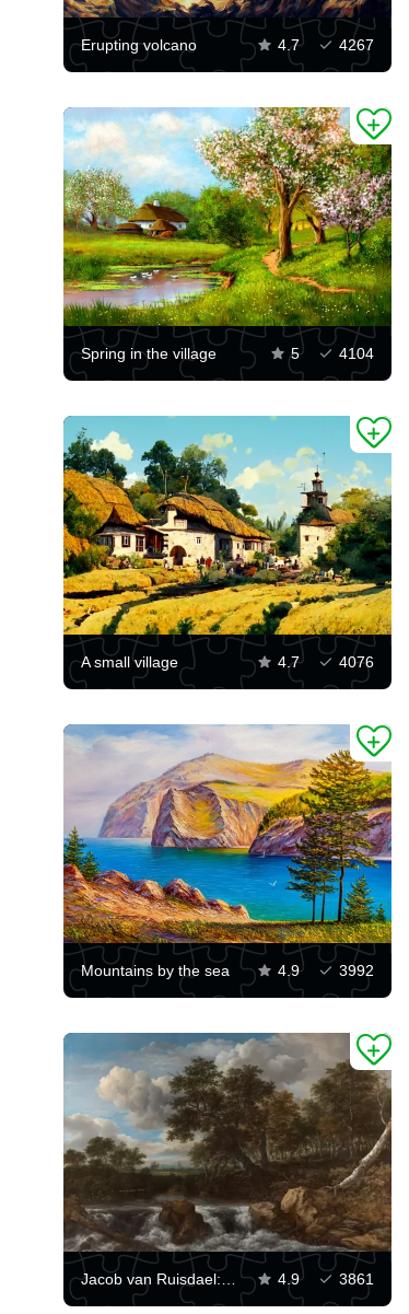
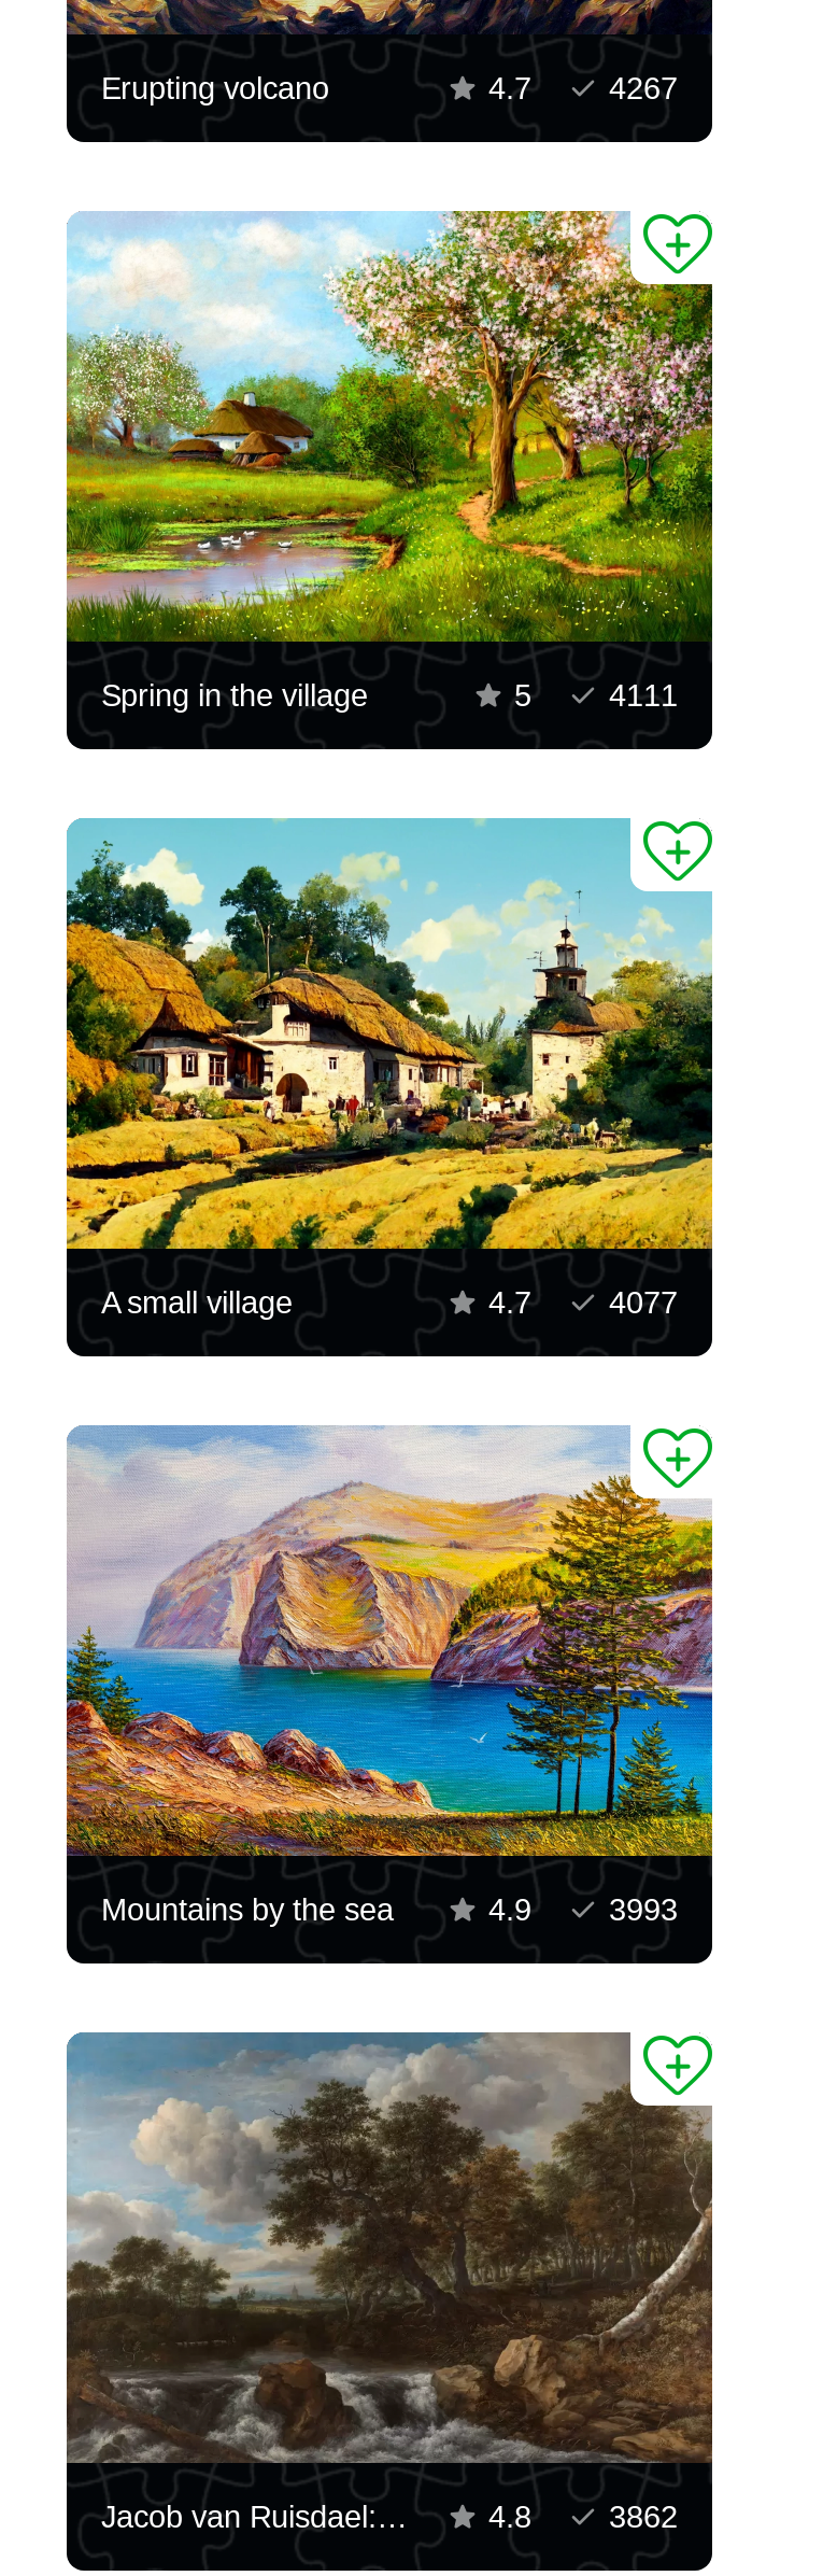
[339,345,374,363] 4104 -> [609,679,678,714] 4111
[339,654,374,671] 4076 -> [609,1286,678,1321] 4077
[339,962,374,980] 3992 -> [609,1894,678,1928] 3993
[278,1271,300,1288] 4.9 -> [488,2501,531,2535] 4.8
[339,1271,374,1288] 3861 -> [609,2501,678,2535] 3862

